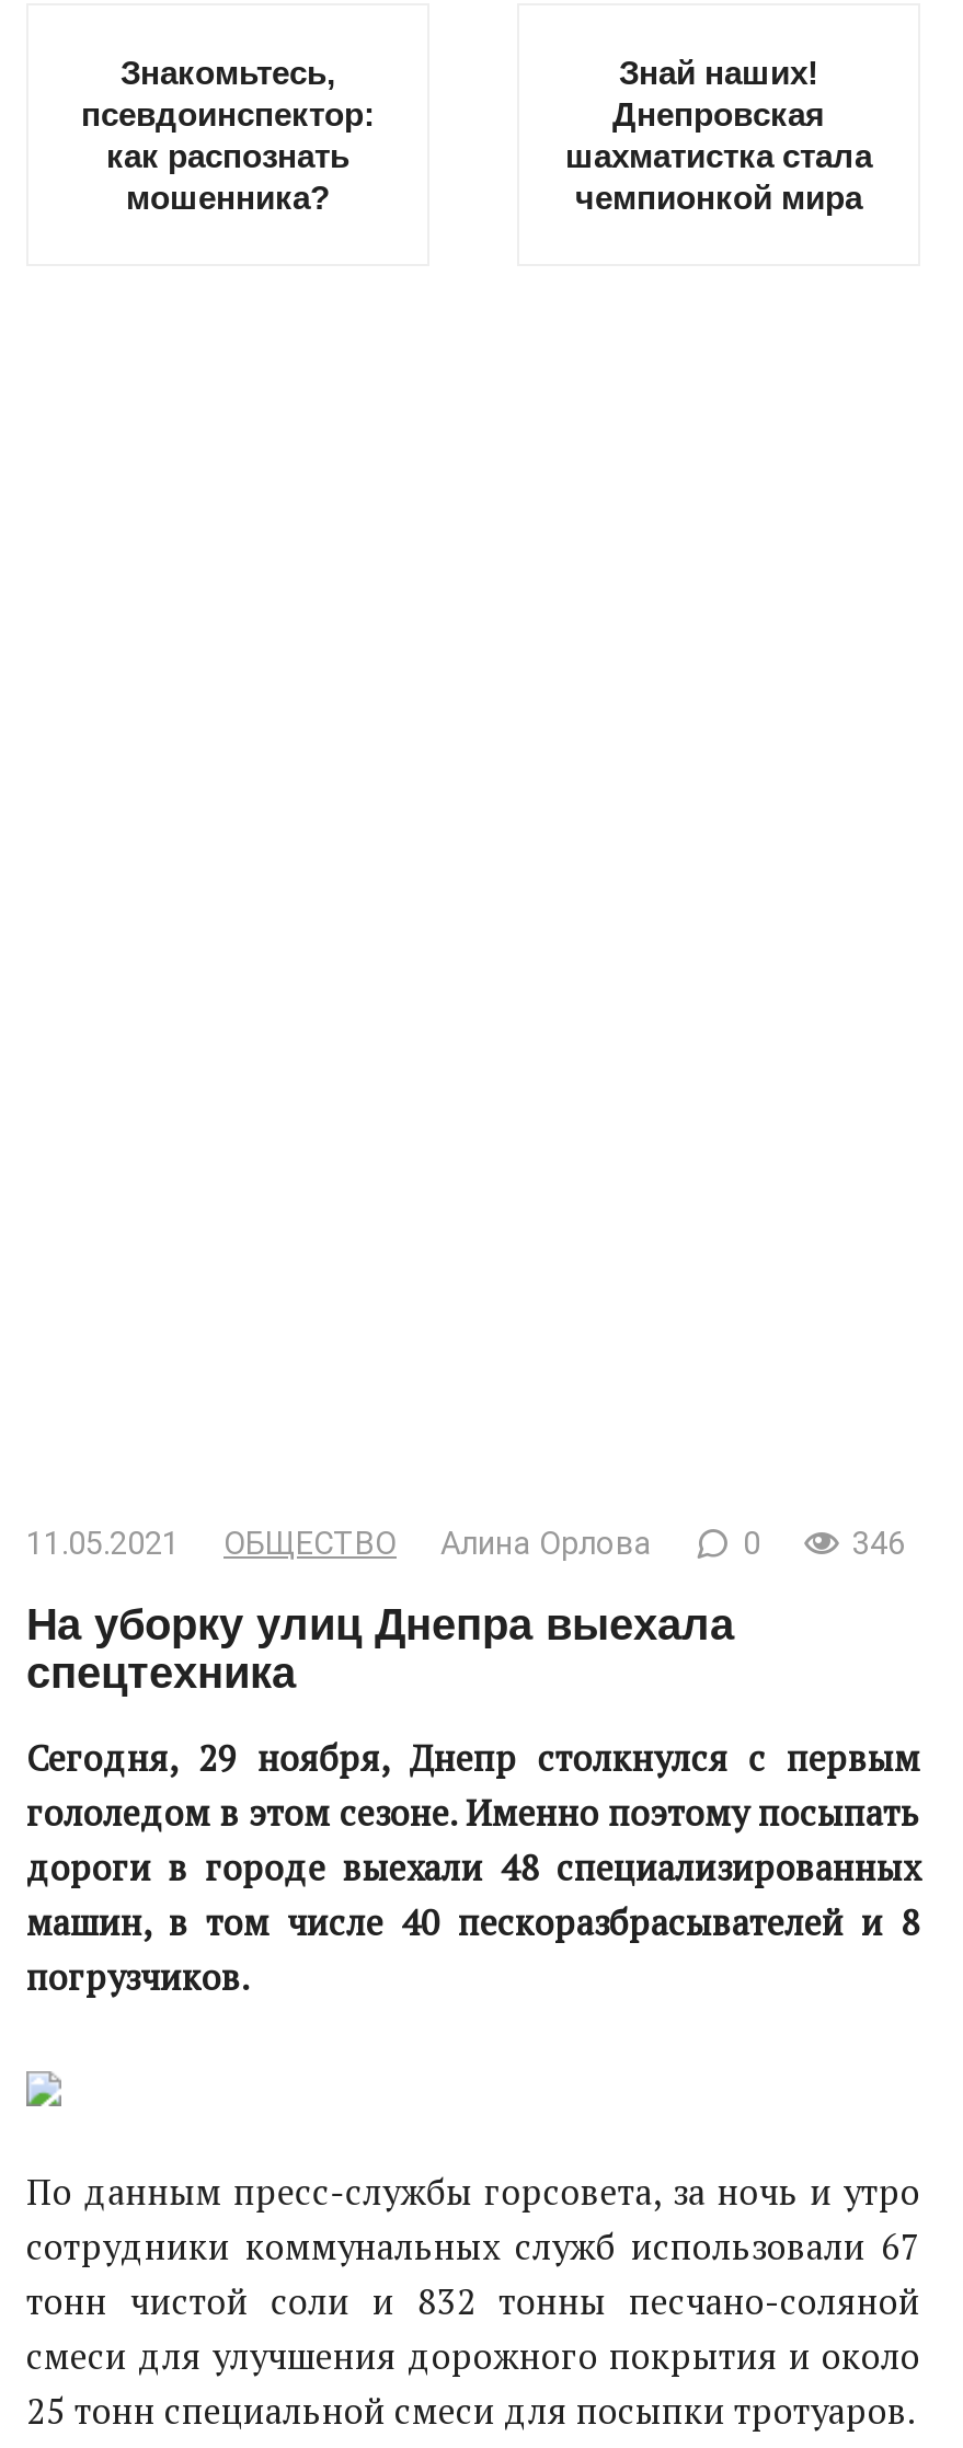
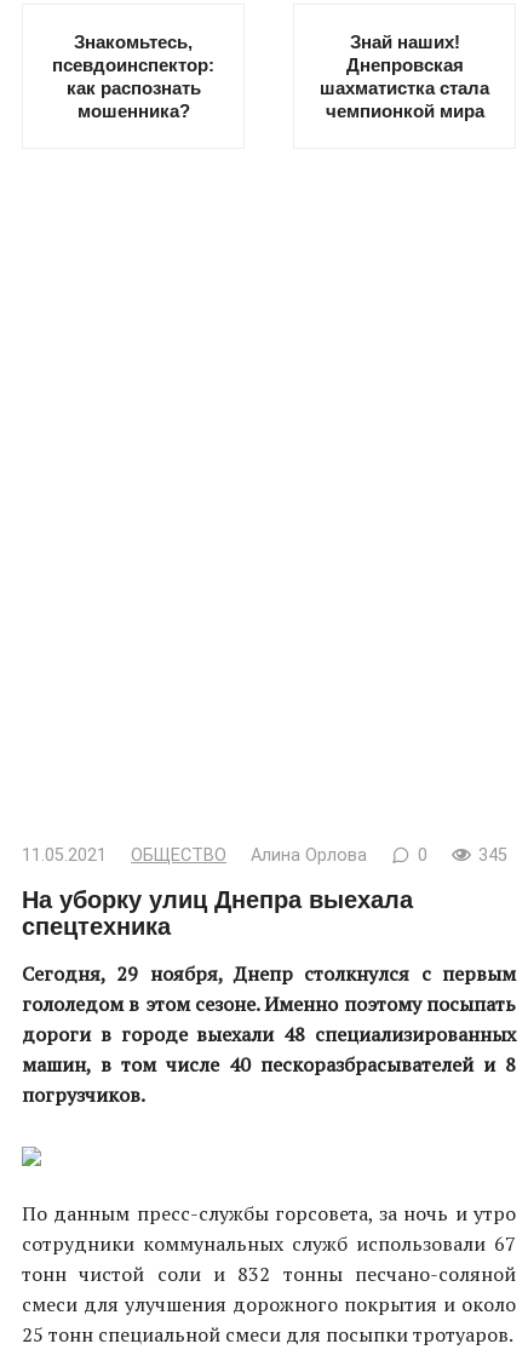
[852,1525,905,1562] 346 -> [478,845,507,865] 345

